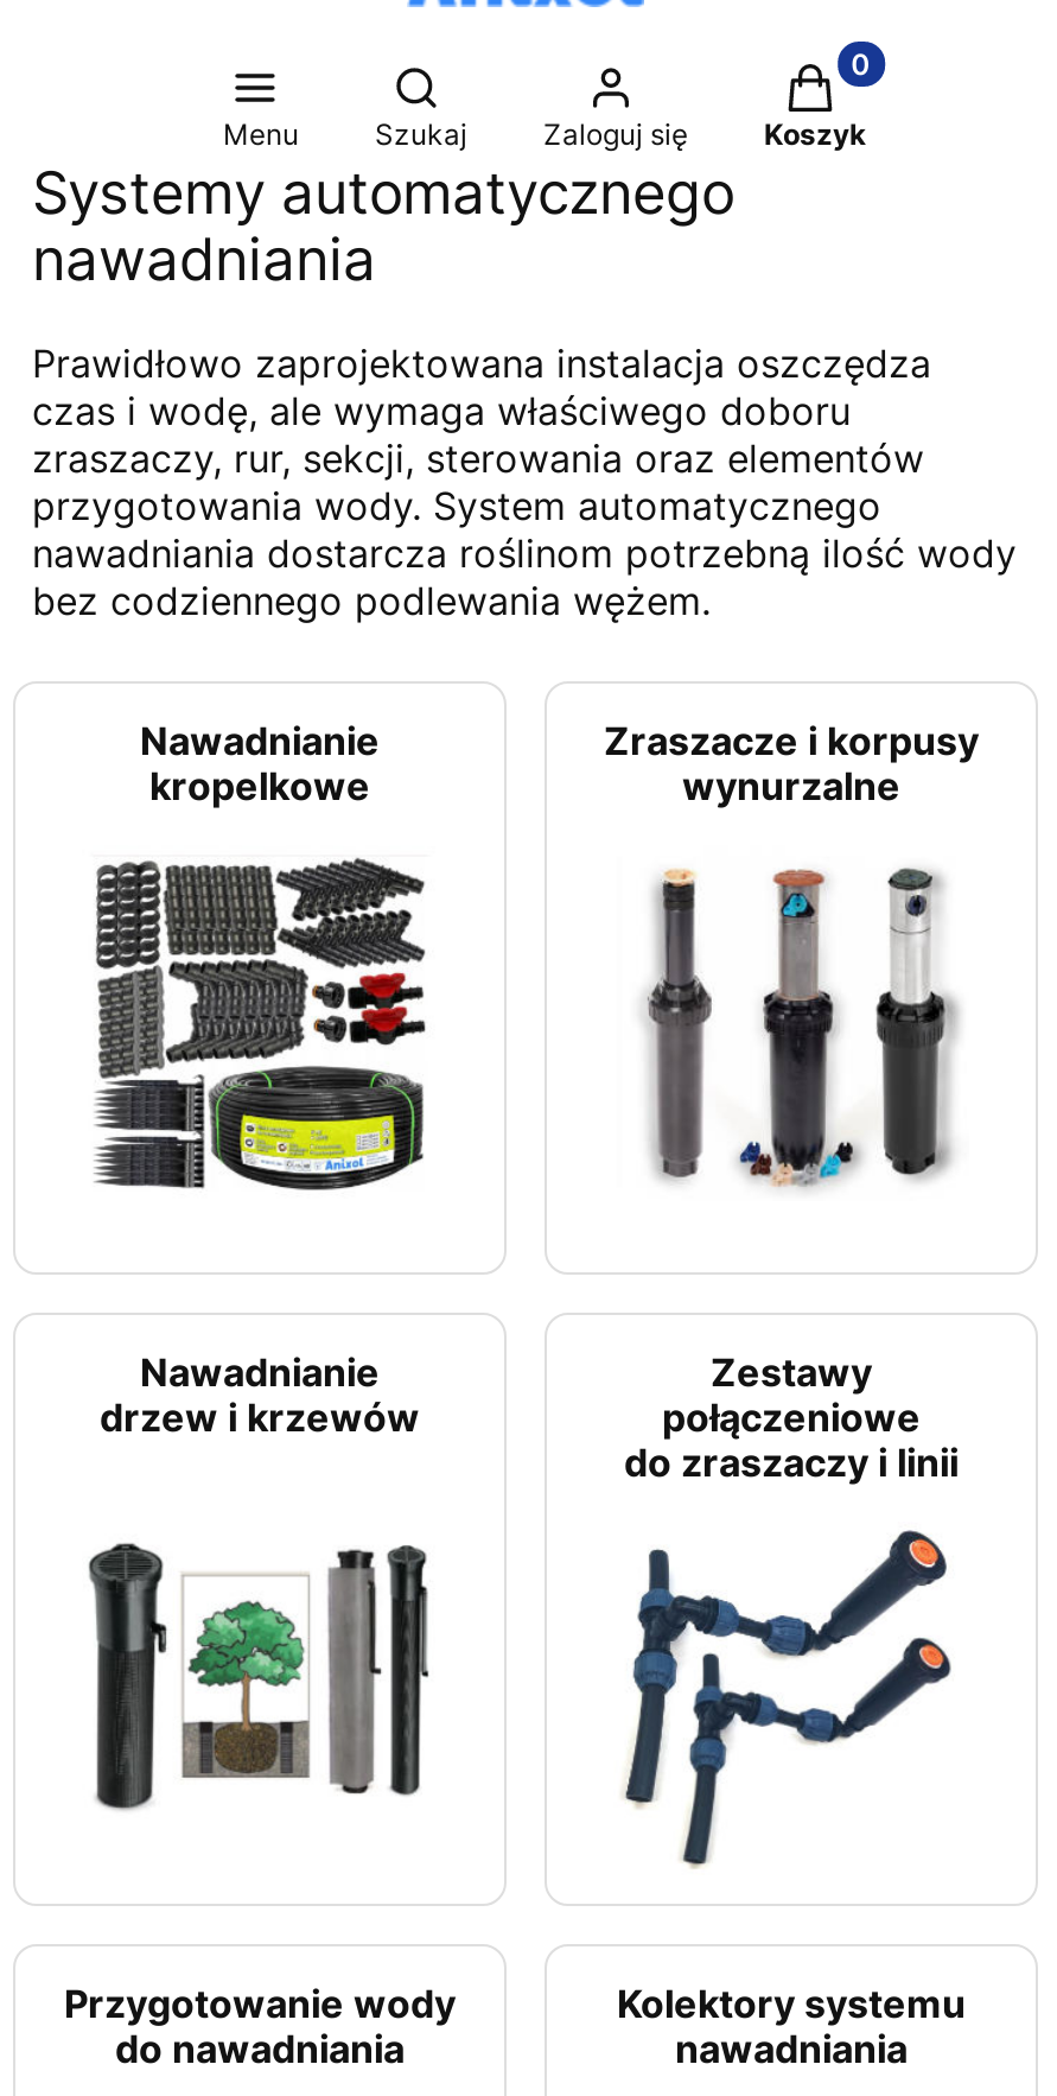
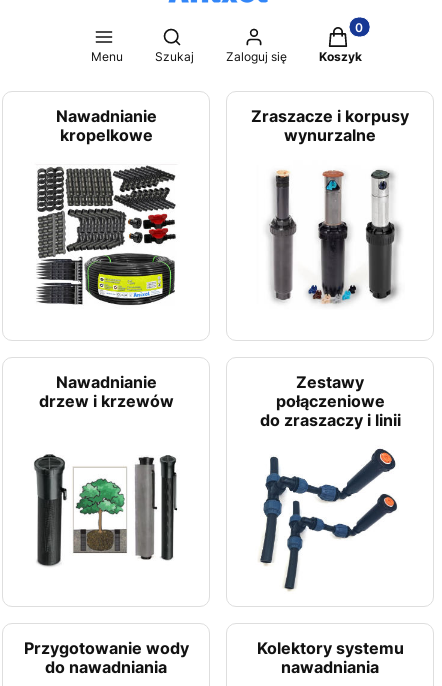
[32,157,1017,624] Systemy automatycznego | nawadniania | Prawidłowo zaprojektowana instalacja oszczędza | czas i wodę, ale wymaga właściwego doboru | zraszaczy, rur, sekcji, sterowania oraz elementów | przygotowania wody. System automatycznego | nawadniania dostarcza roślinom potrzebną ilość wody | bez codziennego podlewania wężem. -> none

